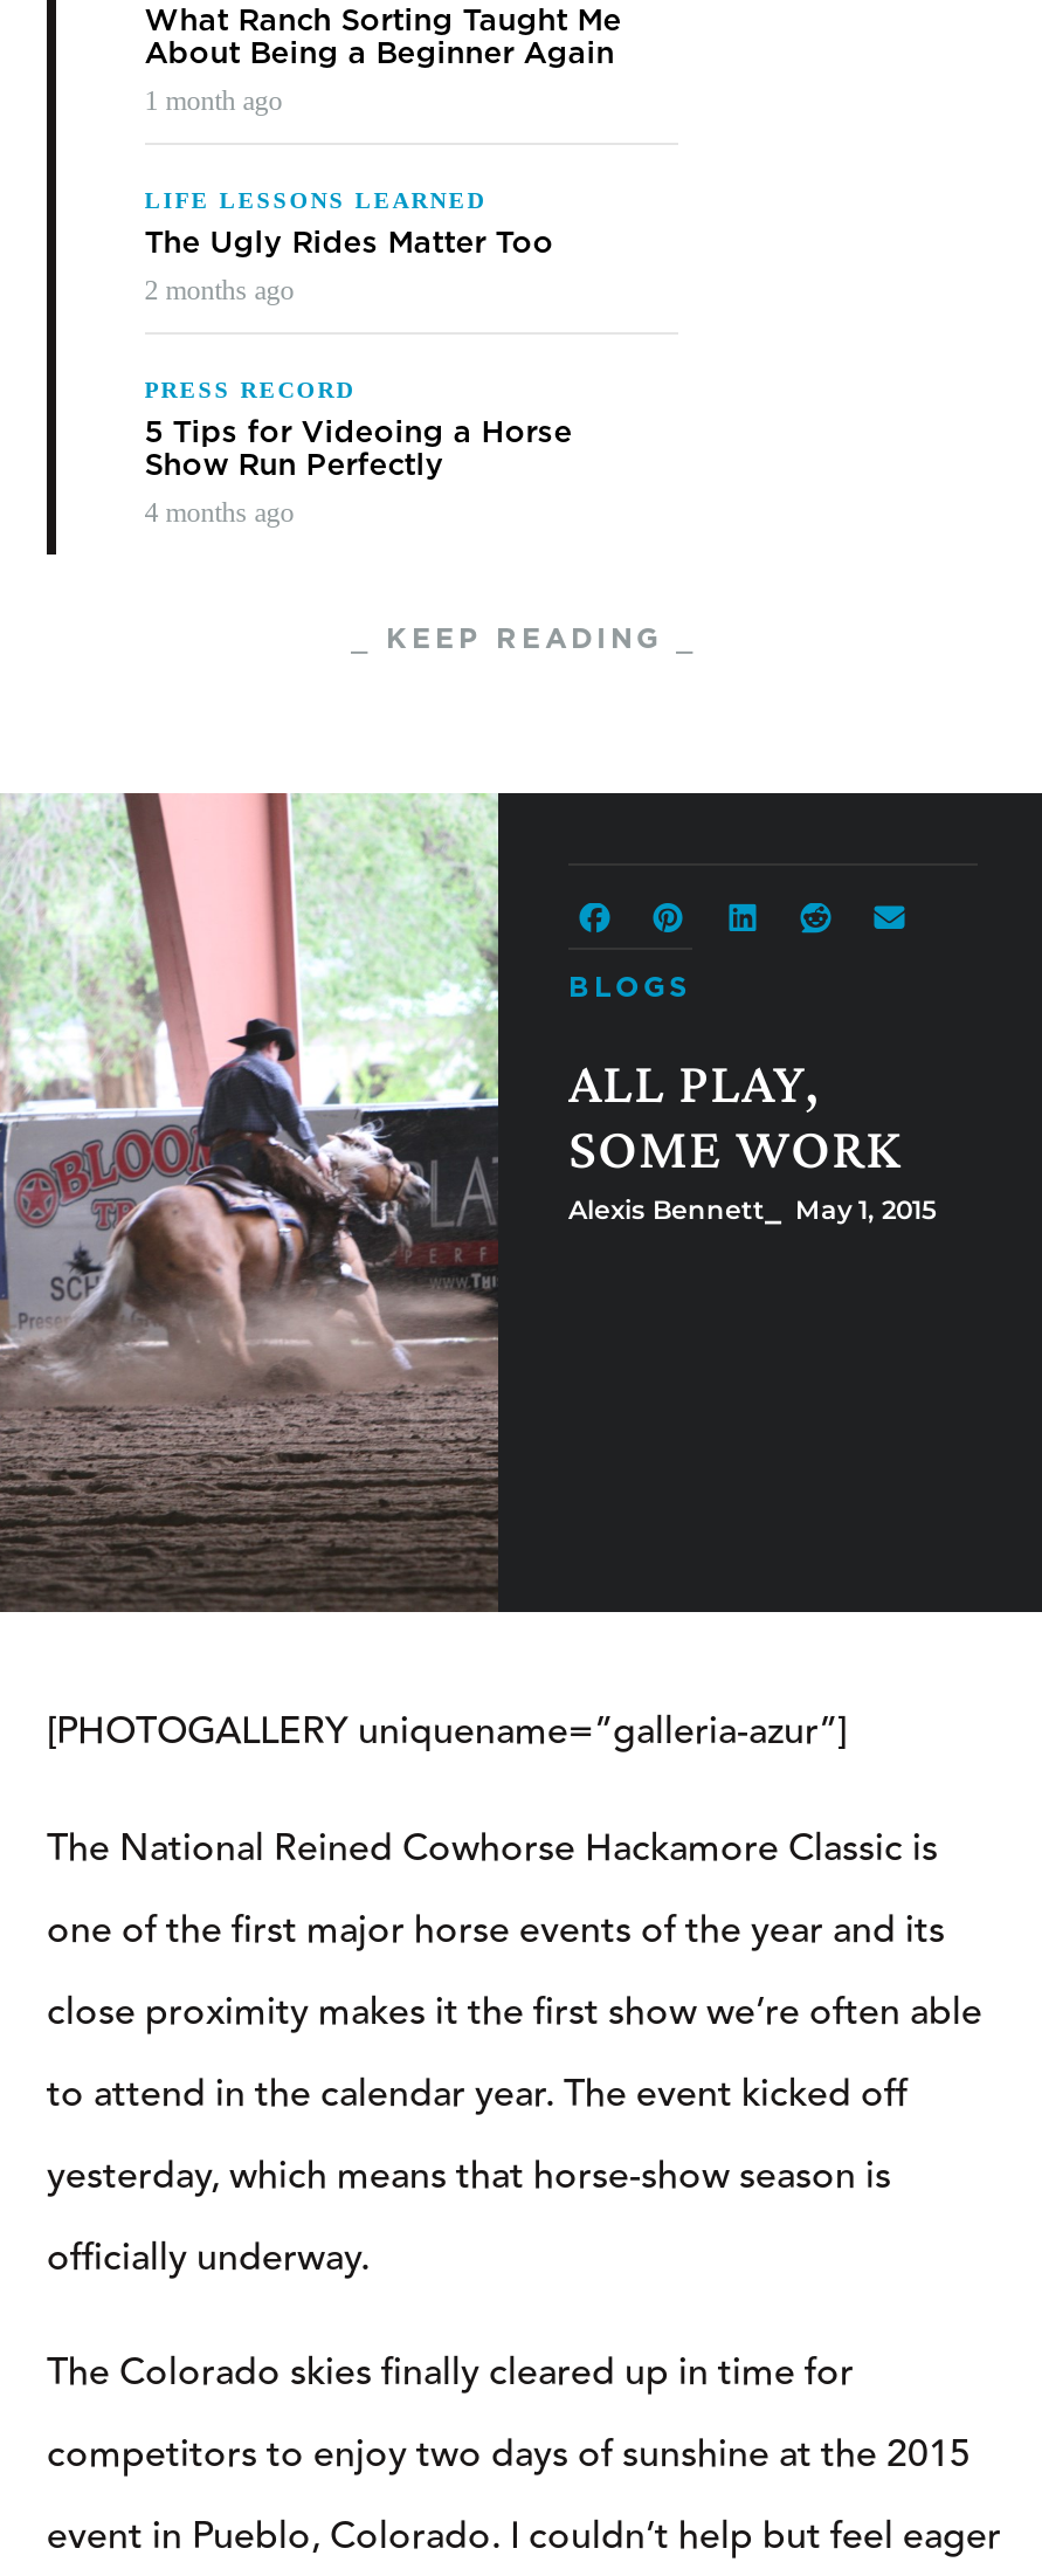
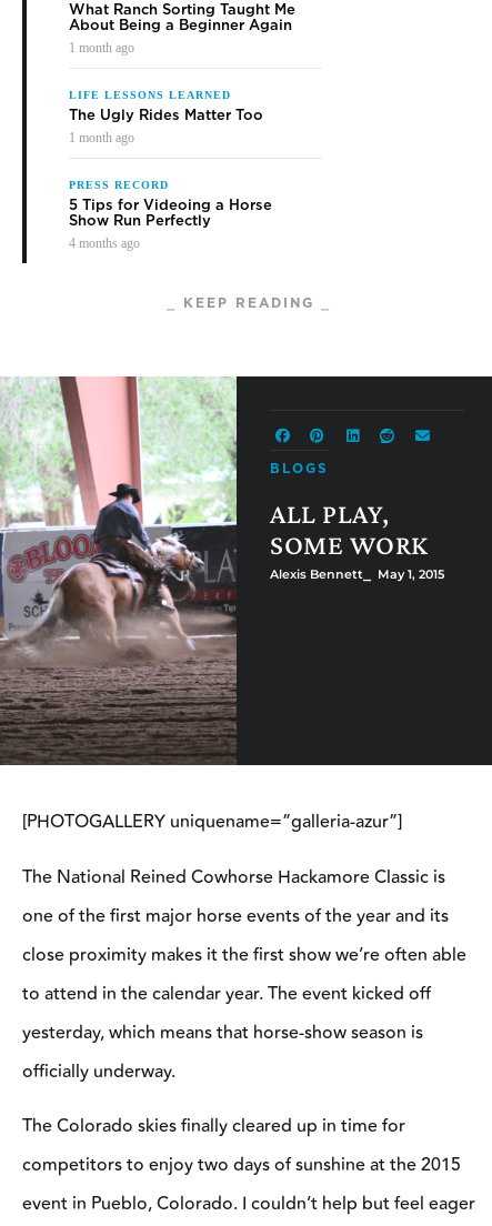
[144,273,294,306] 2 months ago -> [69,130,134,145] 1 month ago

